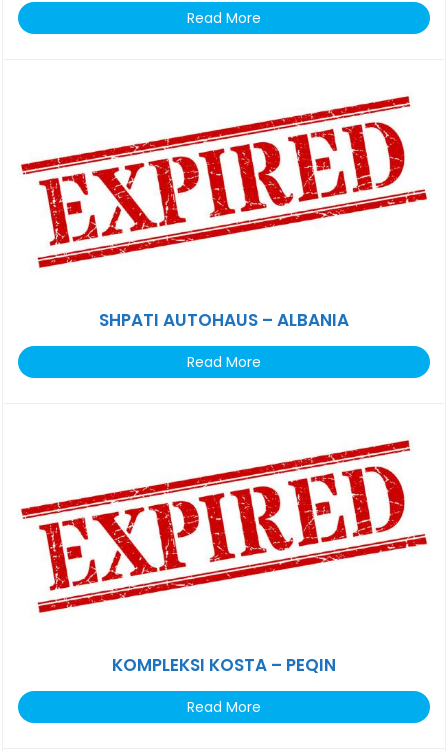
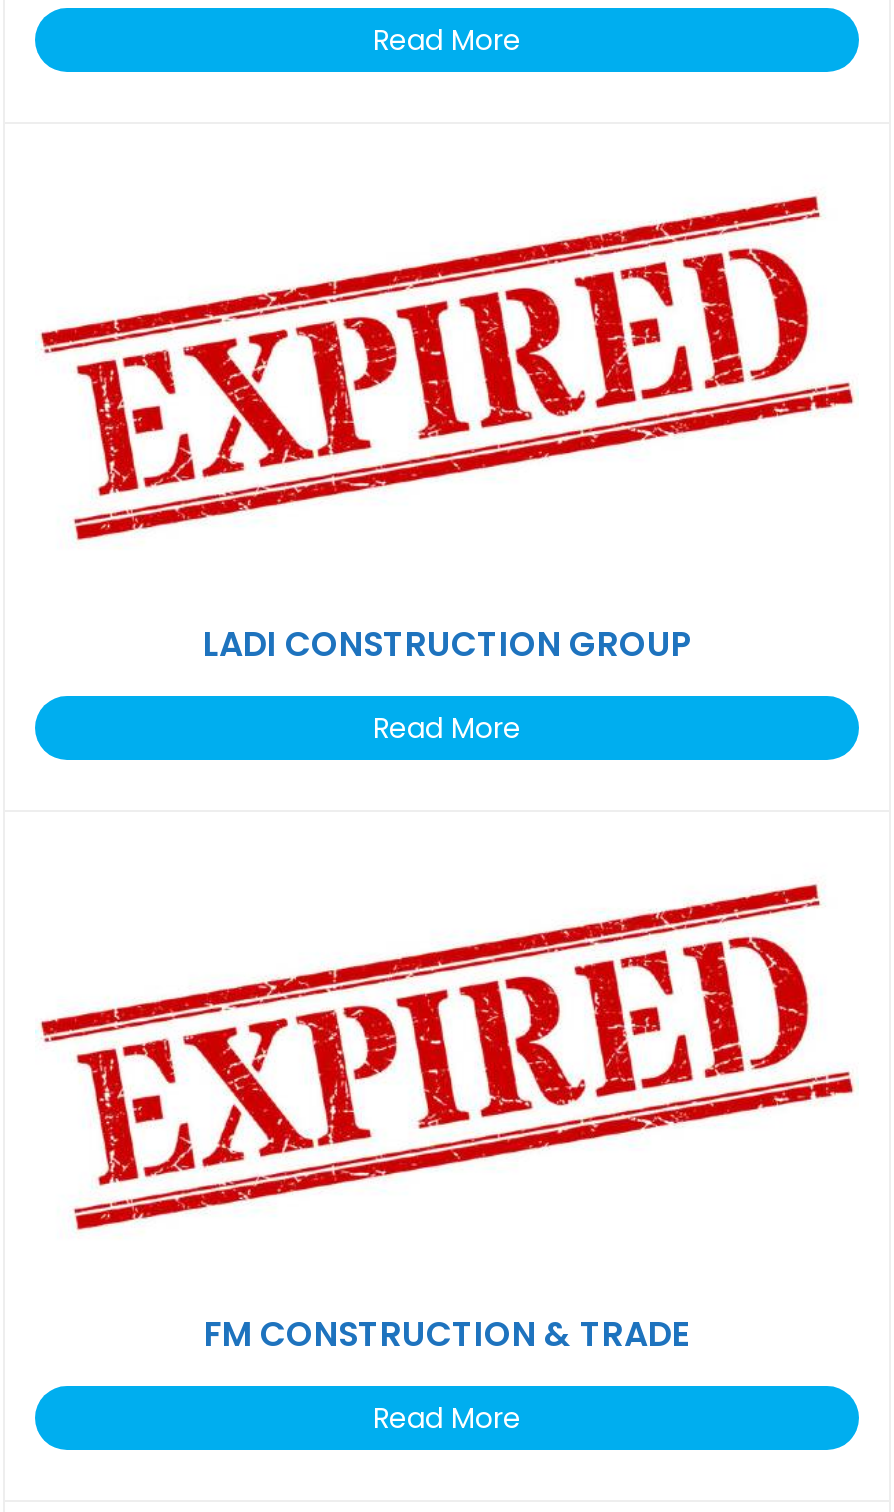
[99,308,349,332] SHPATI AUTOHAUS – ALBANIA -> [203,621,691,669] LADI CONSTRUCTION GROUP
[112,653,336,677] KOMPLEKSI KOSTA – PEQIN -> [204,1309,690,1357] FM CONSTRUCTION & TRADE

